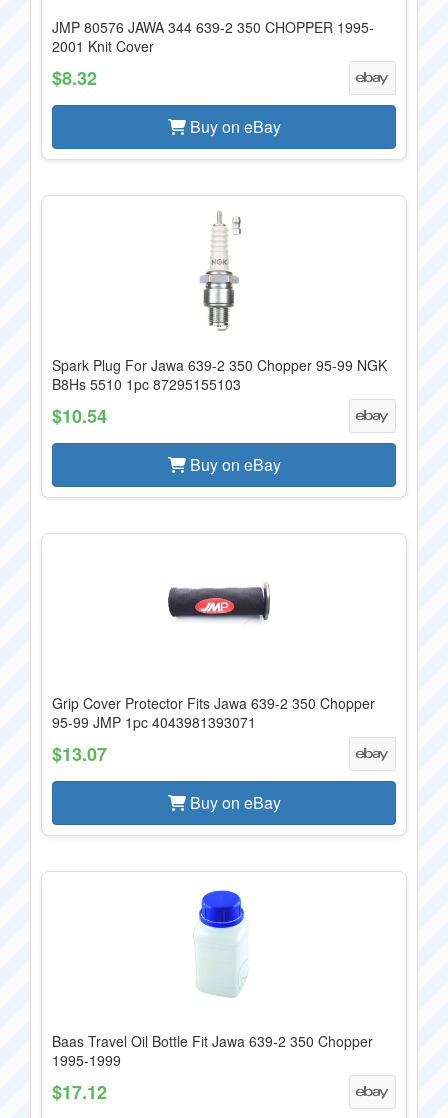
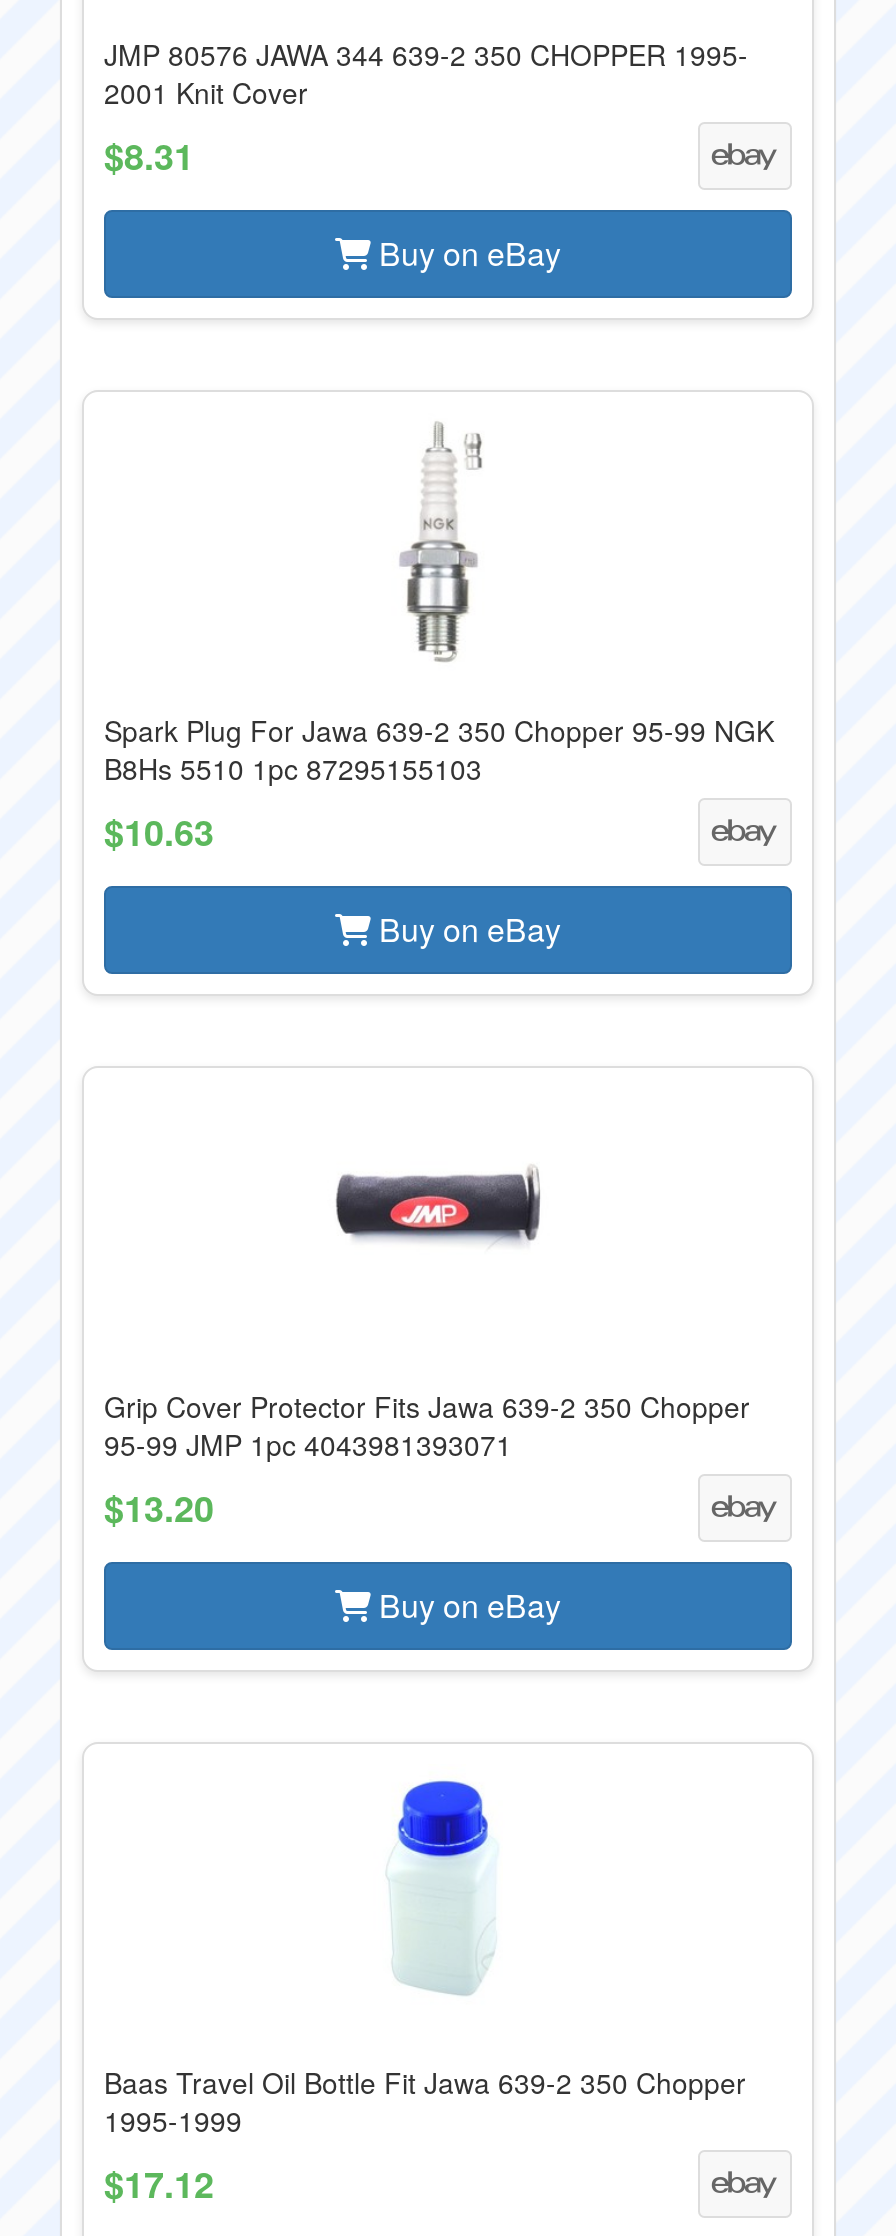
[52,64,97,90] $8.32 -> [104,129,194,181] $8.31
[52,402,107,428] $10.54 -> [104,805,214,857] $10.63
[52,740,107,766] $13.07 -> [104,1481,214,1533] $13.20

